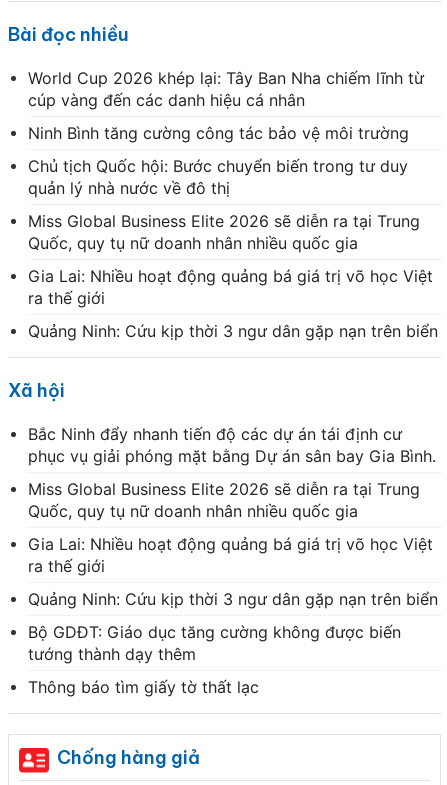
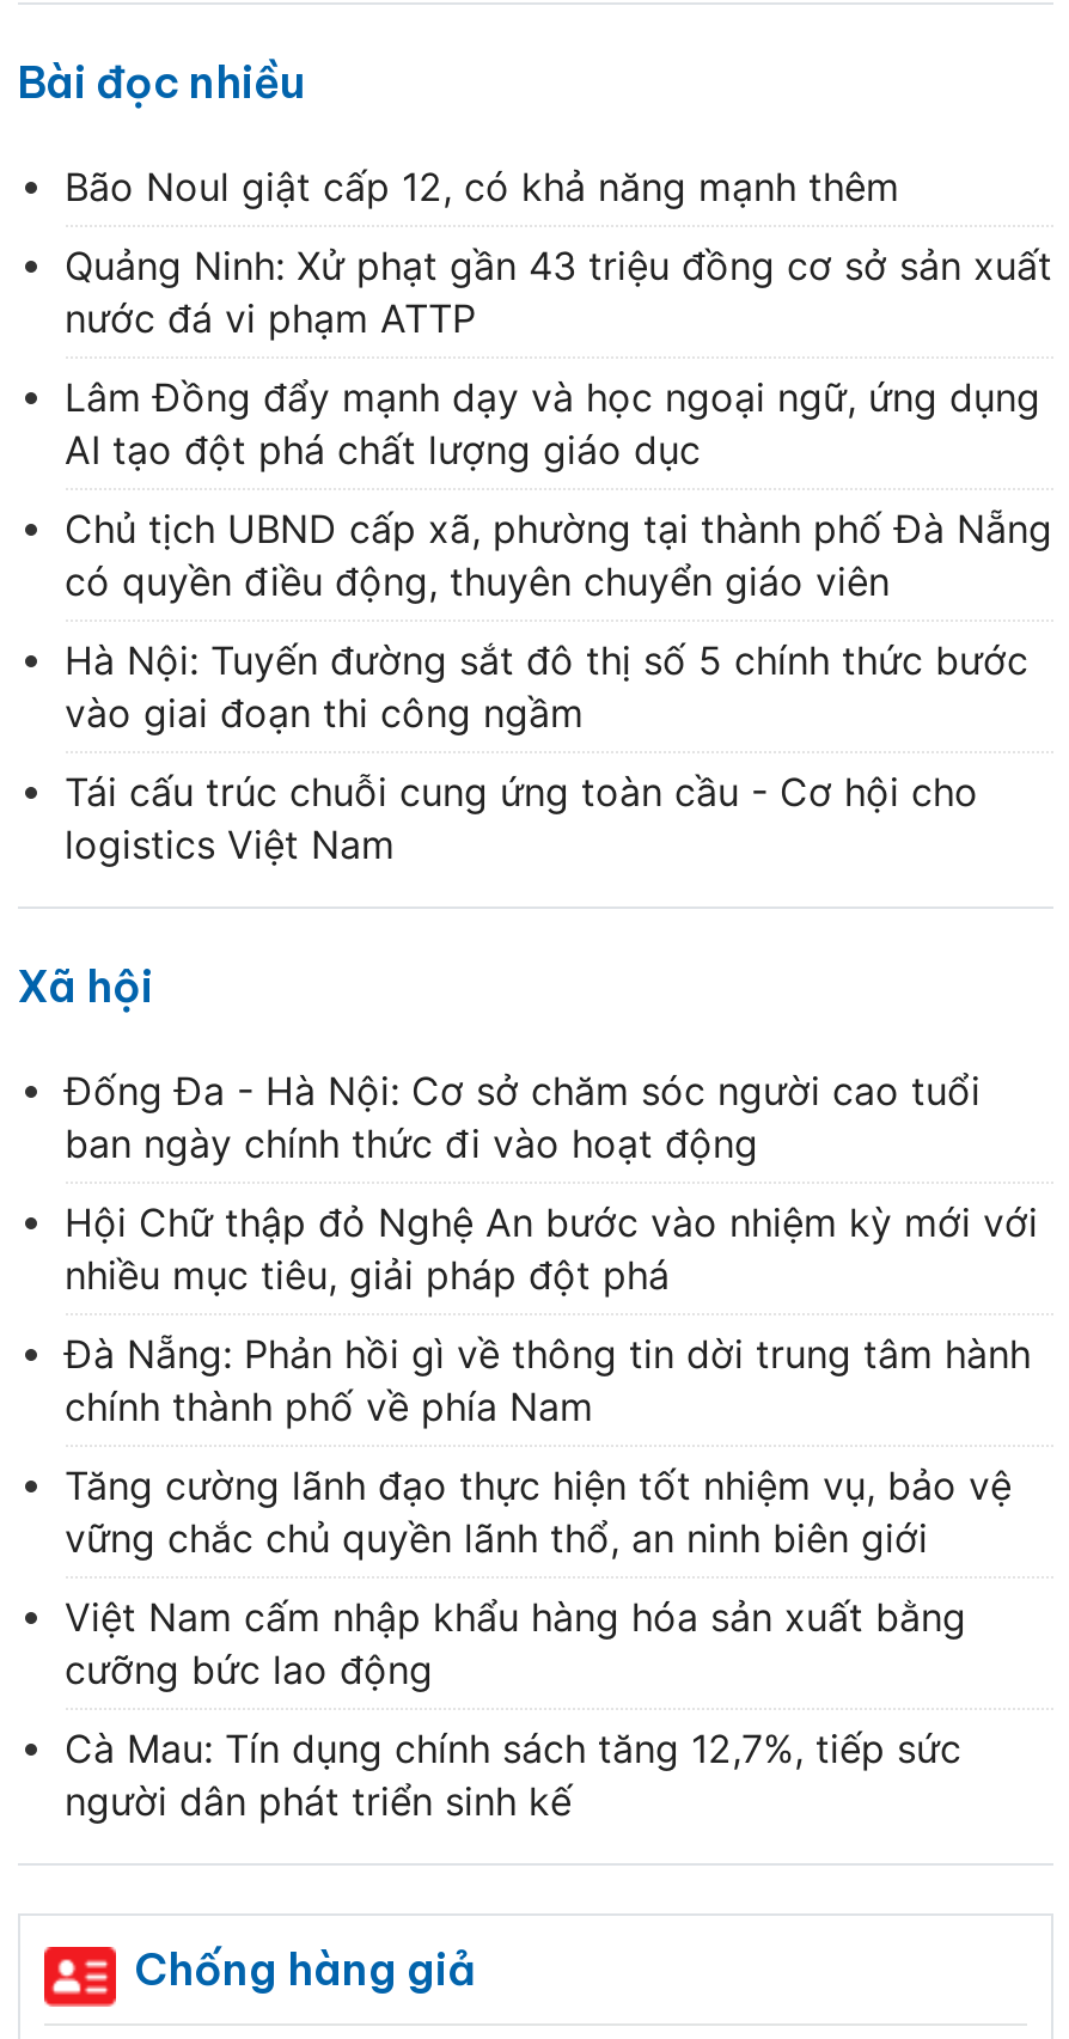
[27,68,423,110] World Cup 2026 khép lại: Tây Ban Nha chiếm lĩnh từ | cúp vàng đến các danh hiệu cá nhân -> [65,163,899,211] Bão Noul giật cấp 12, có khả năng mạnh thêm
[27,123,408,143] Ninh Bình tăng cường công tác bảo vệ môi trường -> [65,242,1052,343] Quảng Ninh: Xử phạt gần 43 triệu đồng cơ sở sản xuất | nước đá vi phạm ATTP
[27,156,407,198] Chủ tịch Quốc hội: Bước chuyển biến trong tư duy | quản lý nhà nước về đô thị -> [65,374,1040,474] Lâm Đồng đẩy mạnh dạy và học ngoại ngữ, ứng dụng | AI tạo đột phá chất lượng giáo dục
[27,211,419,253] Miss Global Business Elite 2026 sẽ diễn ra tại Trung | Quốc, quy tụ nữ doanh nhân nhiều quốc gia -> [65,505,1052,606] Chủ tịch UBND cấp xã, phường tại thành phố Đà Nẵng | có quyền điều động, thuyên chuyển giáo viên
[27,266,432,308] Gia Lai: Nhiều hoạt động quảng bá giá trị võ học Việt | ra thế giới -> [65,637,1028,737] Hà Nội: Tuyến đường sắt đô thị số 5 chính thức bước | vào giai đoạn thi công ngầm
[27,321,437,341] Quảng Ninh: Cứu kịp thời 3 ngư dân gặp nạn trên biển -> [65,768,978,869] Tái cấu trúc chuỗi cung ứng toàn cầu - Cơ hội cho | logistics Việt Nam
[27,424,435,466] Bắc Ninh đẩy nhanh tiến độ các dự án tái định cư | phục vụ giải phóng mặt bằng Dự án sân bay Gia Bình. -> [65,1067,981,1168] Đống Đa - Hà Nội: Cơ sở chăm sóc người cao tuổi | ban ngày chính thức đi vào hoạt động
[27,479,419,521] Miss Global Business Elite 2026 sẽ diễn ra tại Trung | Quốc, quy tụ nữ doanh nhân nhiều quốc gia -> [65,1199,1038,1299] Hội Chữ thập đỏ Nghệ An bước vào nhiệm kỳ mới với | nhiều mục tiêu, giải pháp đột phá
[27,534,432,576] Gia Lai: Nhiều hoạt động quảng bá giá trị võ học Việt | ra thế giới -> [65,1330,1031,1431] Đà Nẵng: Phản hồi gì về thông tin dời trung tâm hành | chính thành phố về phía Nam
[27,589,437,609] Quảng Ninh: Cứu kịp thời 3 ngư dân gặp nạn trên biển -> [65,1462,1012,1562] Tăng cường lãnh đạo thực hiện tốt nhiệm vụ, bảo vệ | vững chắc chủ quyền lãnh thổ, an ninh biên giới
[27,622,400,664] Bộ GDĐT: Giáo dục tăng cường không được biến | tướng thành dạy thêm -> [65,1593,966,1694] Việt Nam cấm nhập khẩu hàng hóa sản xuất bằng | cưỡng bức lao động
[27,677,258,697] Thông báo tìm giấy tờ thất lạc -> [65,1725,961,1825] Cà Mau: Tín dụng chính sách tăng 12,7%, tiếp sức | người dân phát triển sinh kế

